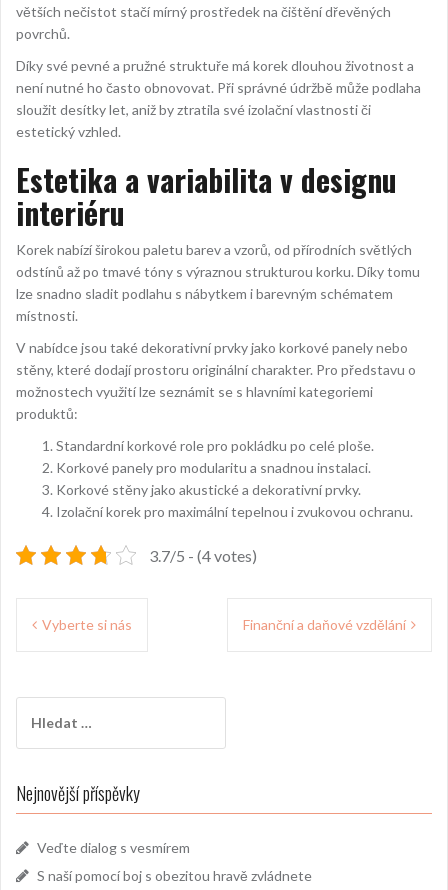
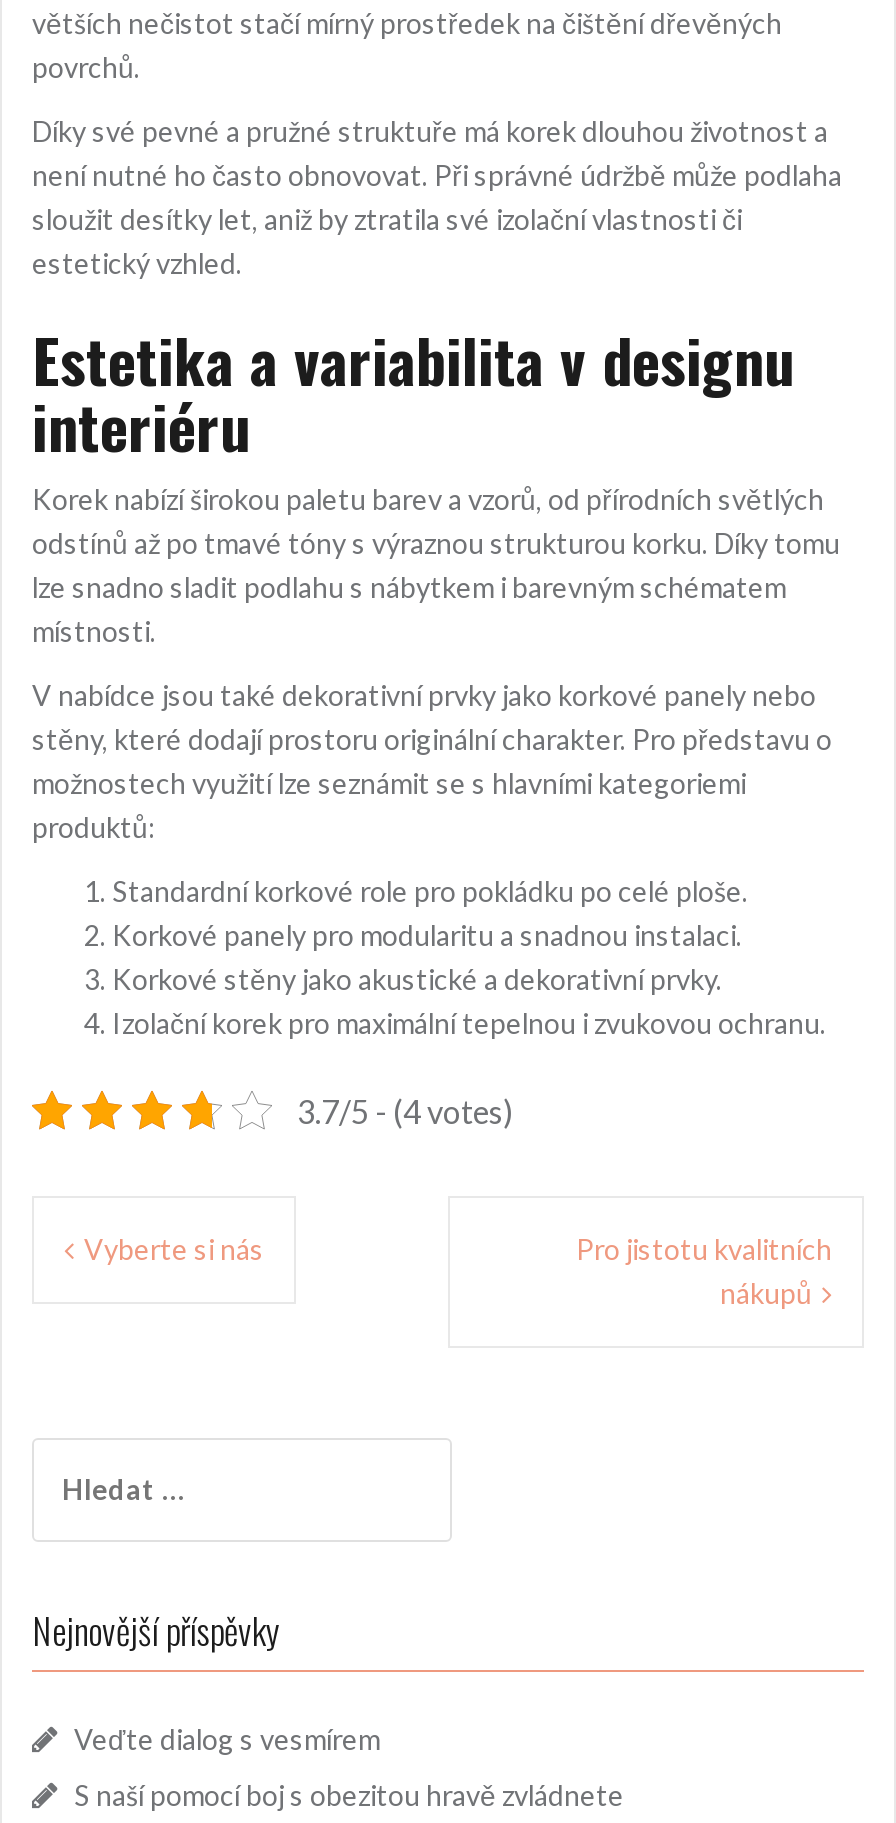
[243,616,406,633] Finanční a daňové vzdělání -> [576,1232,832,1310] Pro jistotu kvalitních | nákupů

